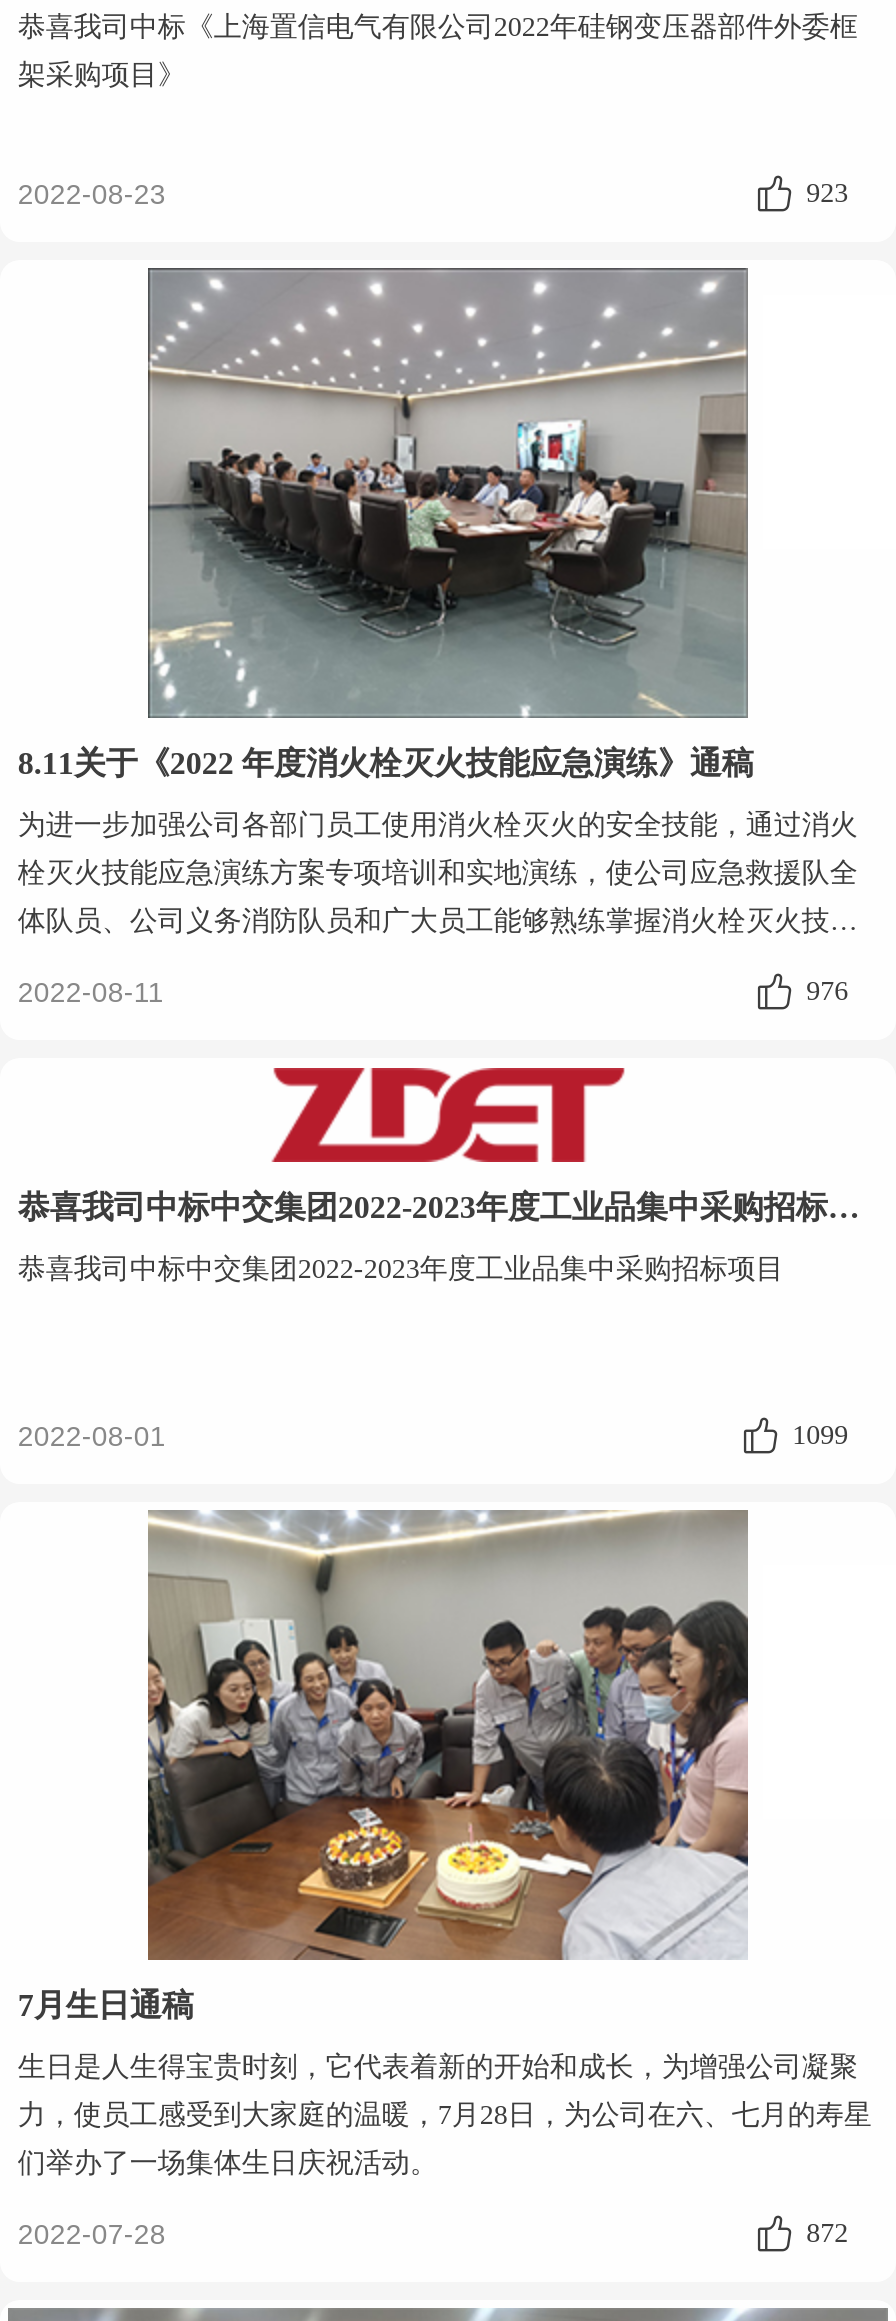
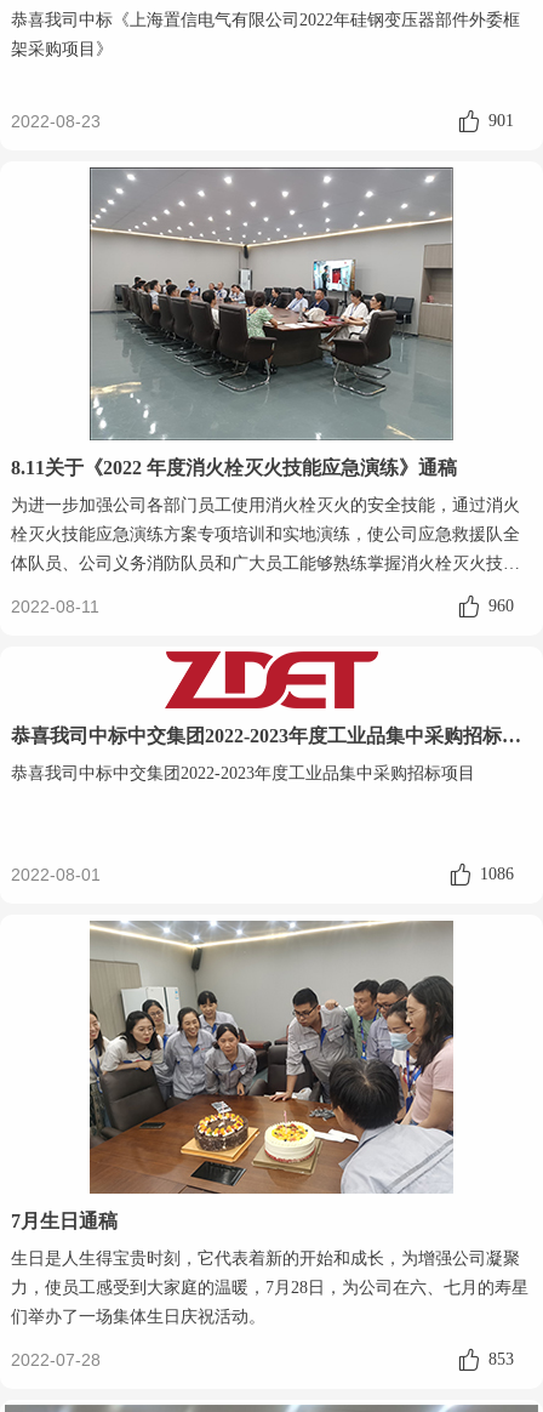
[806,178,848,208] 923 -> [489,112,514,130] 901
[806,977,848,1007] 976 -> [489,597,514,615] 960
[792,1420,848,1450] 1099 -> [480,865,514,883] 1086
[806,2219,848,2249] 872 -> [489,1350,514,1368] 853

